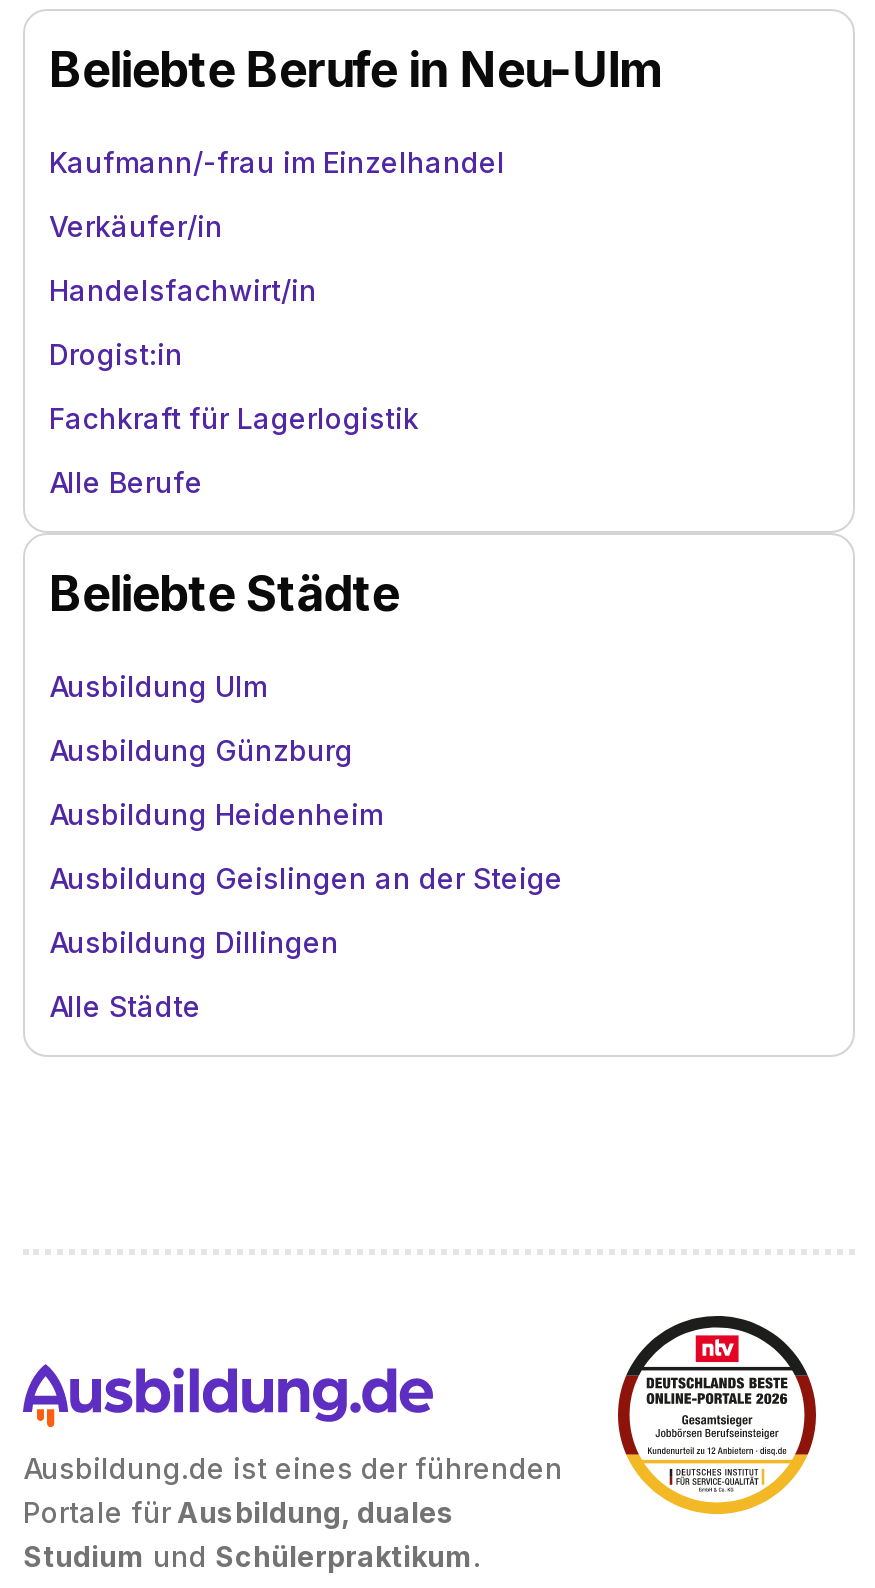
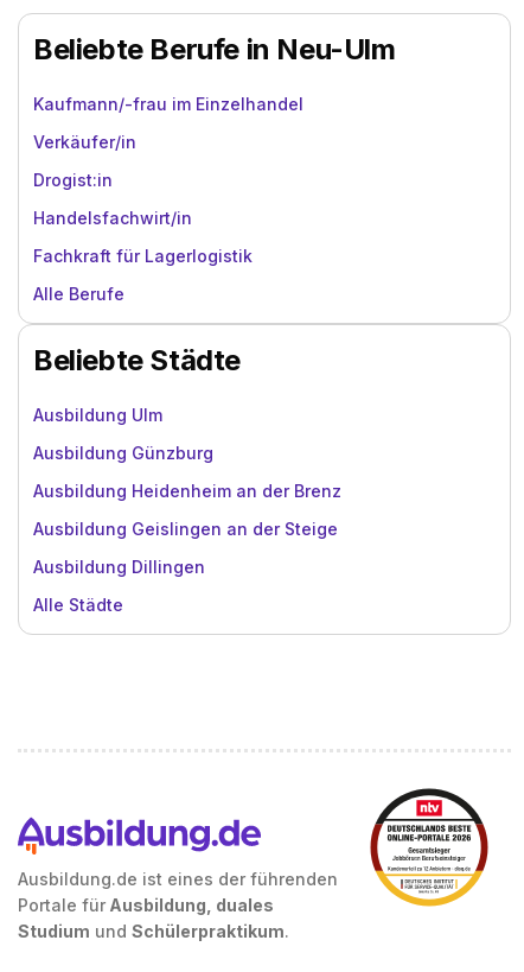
moved [49,273,317,307] -> [33,208,192,228]: Handelsfachwirt/in
moved [49,337,183,371] -> [33,170,113,190]: Drogist:in
[49,797,383,831] Ausbildung Heidenheim -> [33,481,341,501] Ausbildung Heidenheim an der Brenz

